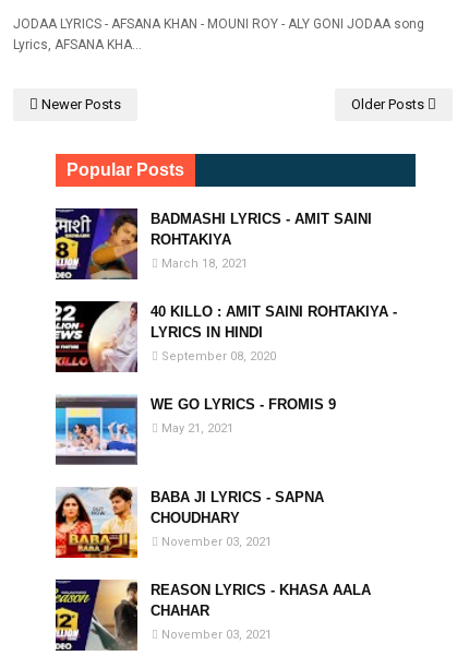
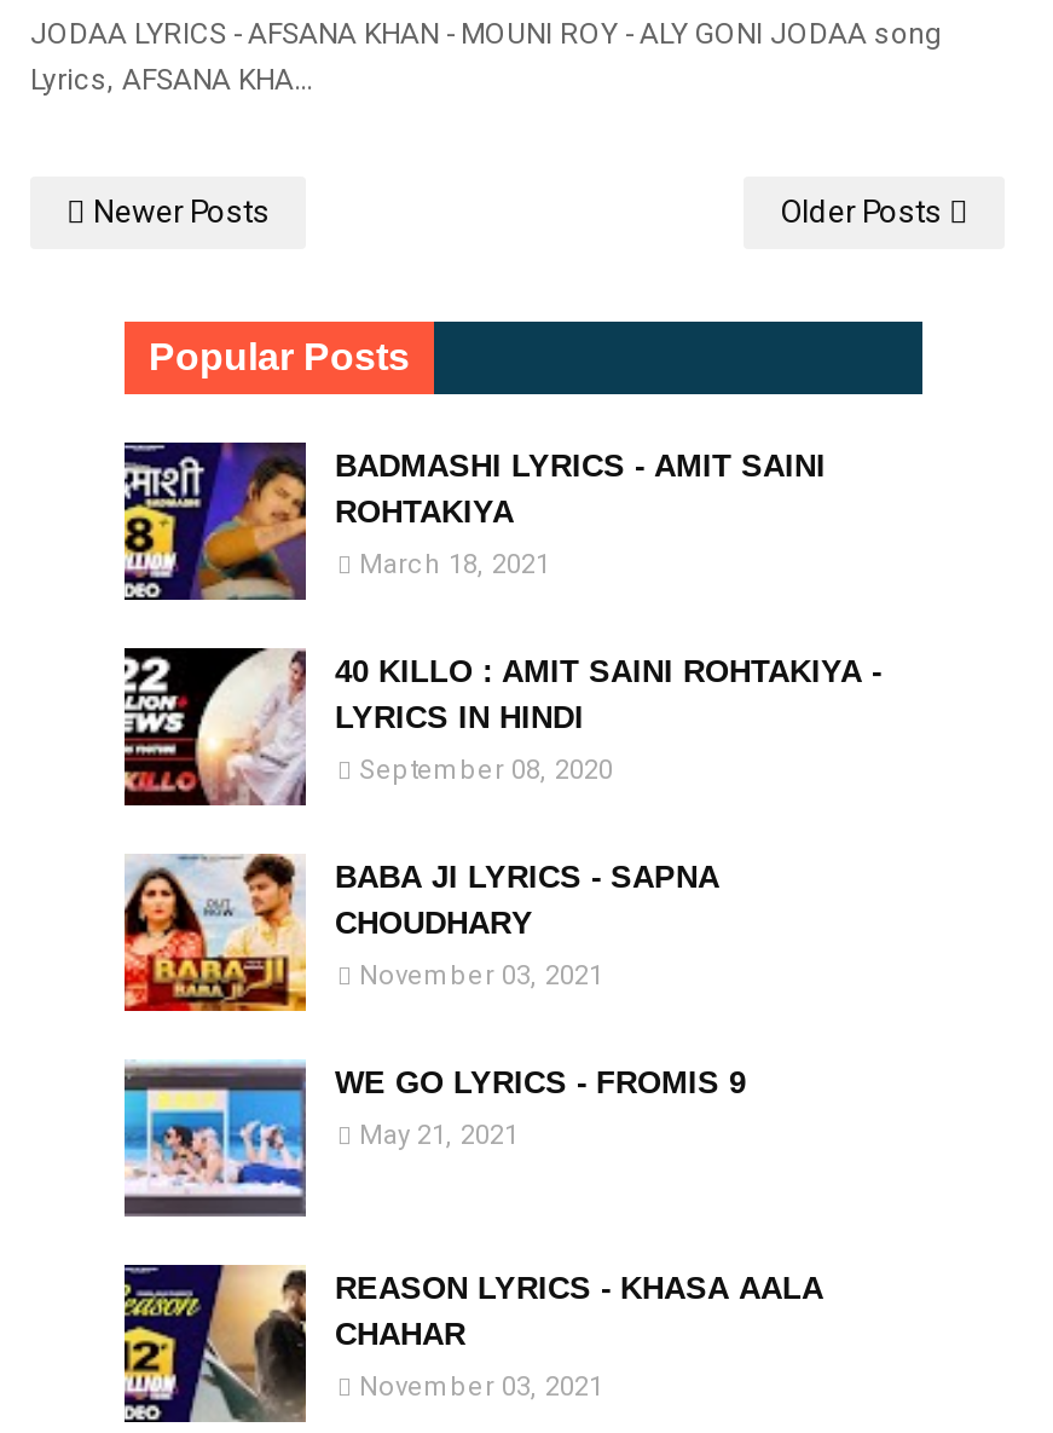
moved [55,394,336,466] -> [122,1059,746,1219]: [image] | WE GO LYRICS - FROMIS 9 | May 21, 2021
moved [53,485,324,560] -> [120,849,719,1016]: [image] | BABA JI LYRICS - SAPNA | CHOUDHARY | November 03, 2021

